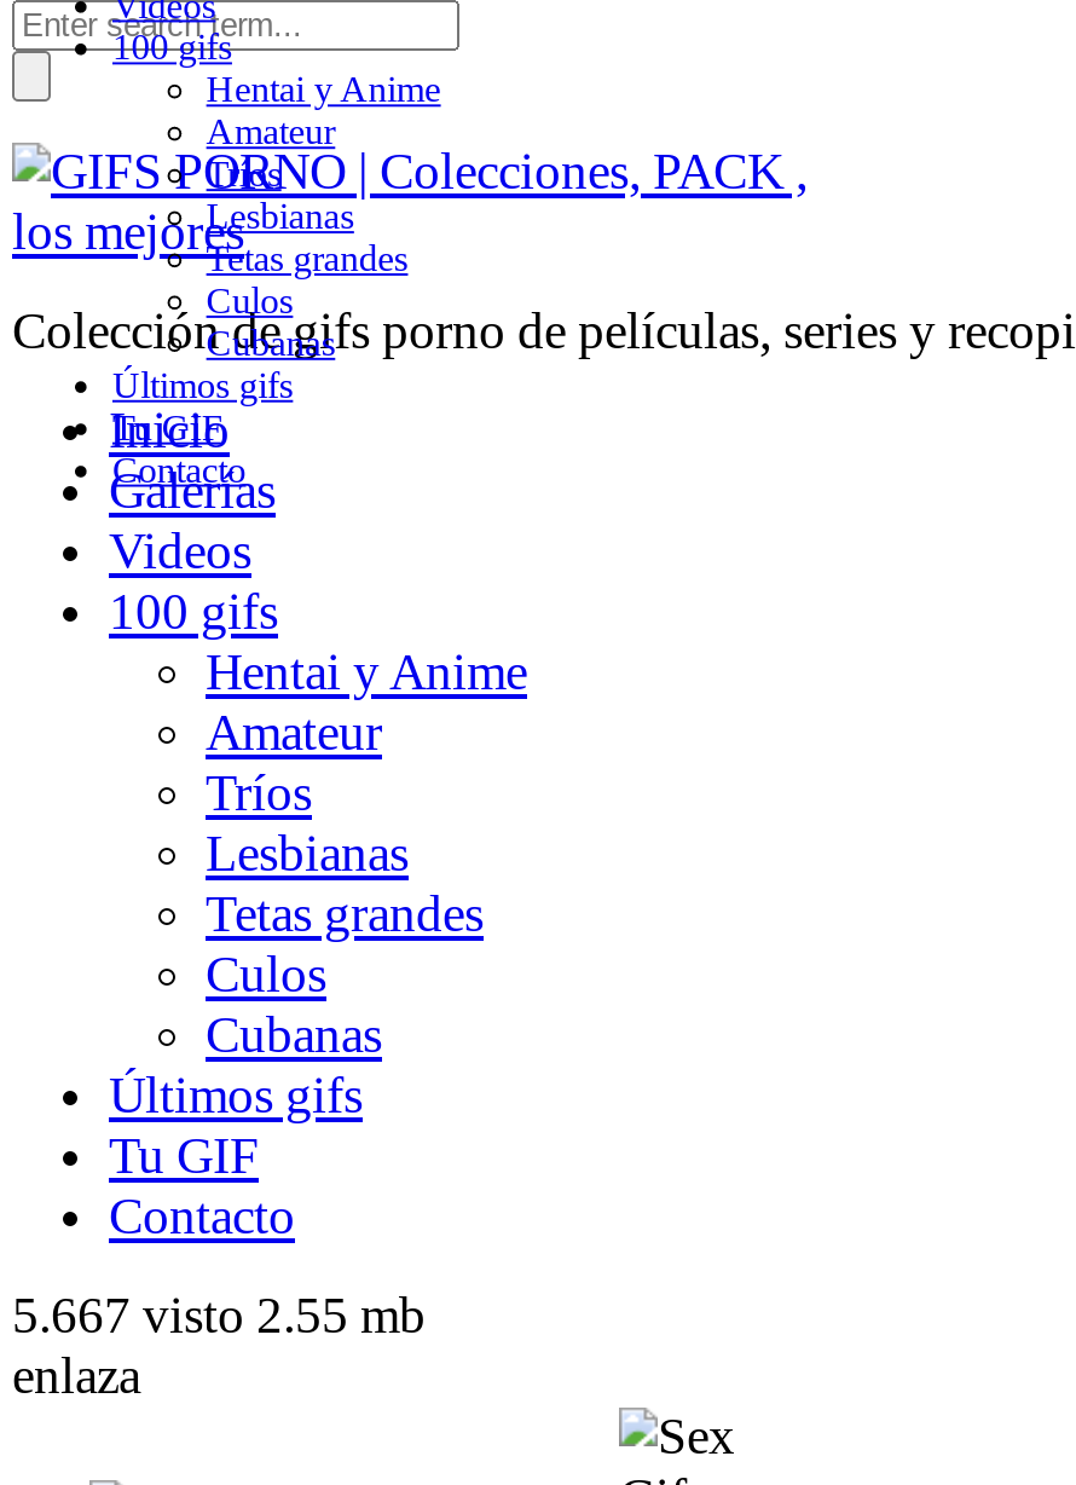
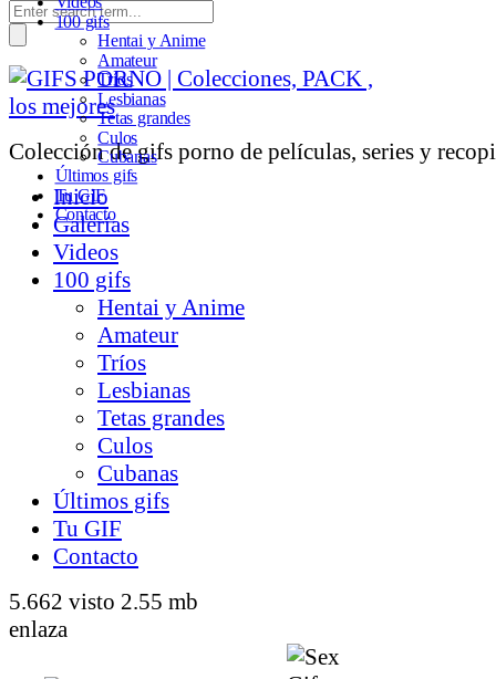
[12,1287,426,1345] 5.667 visto 2.55 mb -> [9,588,198,615] 5.662 visto 2.55 mb

